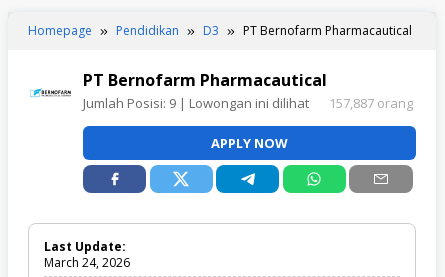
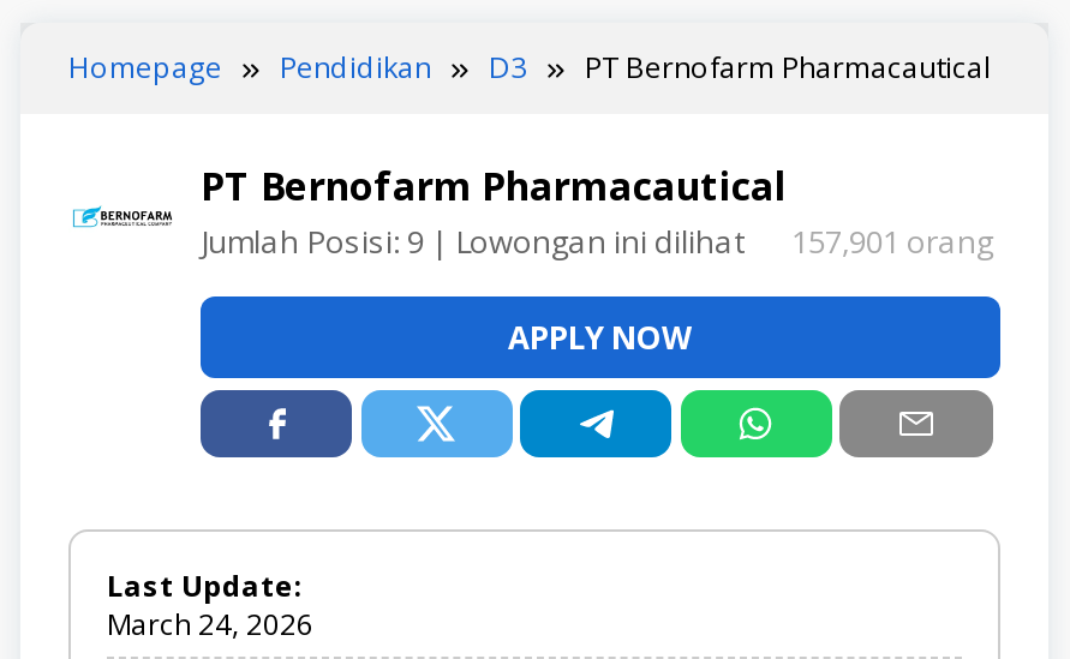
[329,94,413,112] 157,887 orang -> [791,220,993,263] 157,901 orang

